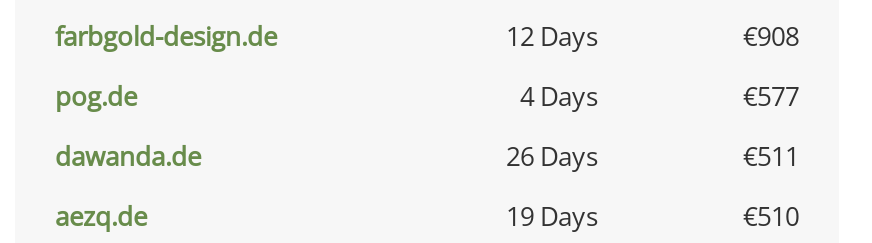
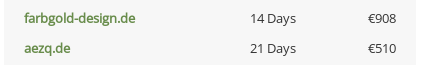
[506,18,598,54] 12 Days -> [249,9,295,27] 14 Days
[55,78,799,174] pog.de | 4 Days | €577 | dawanda.de | 26 Days | €511 -> none
[506,198,598,234] 19 Days -> [249,39,295,57] 21 Days

